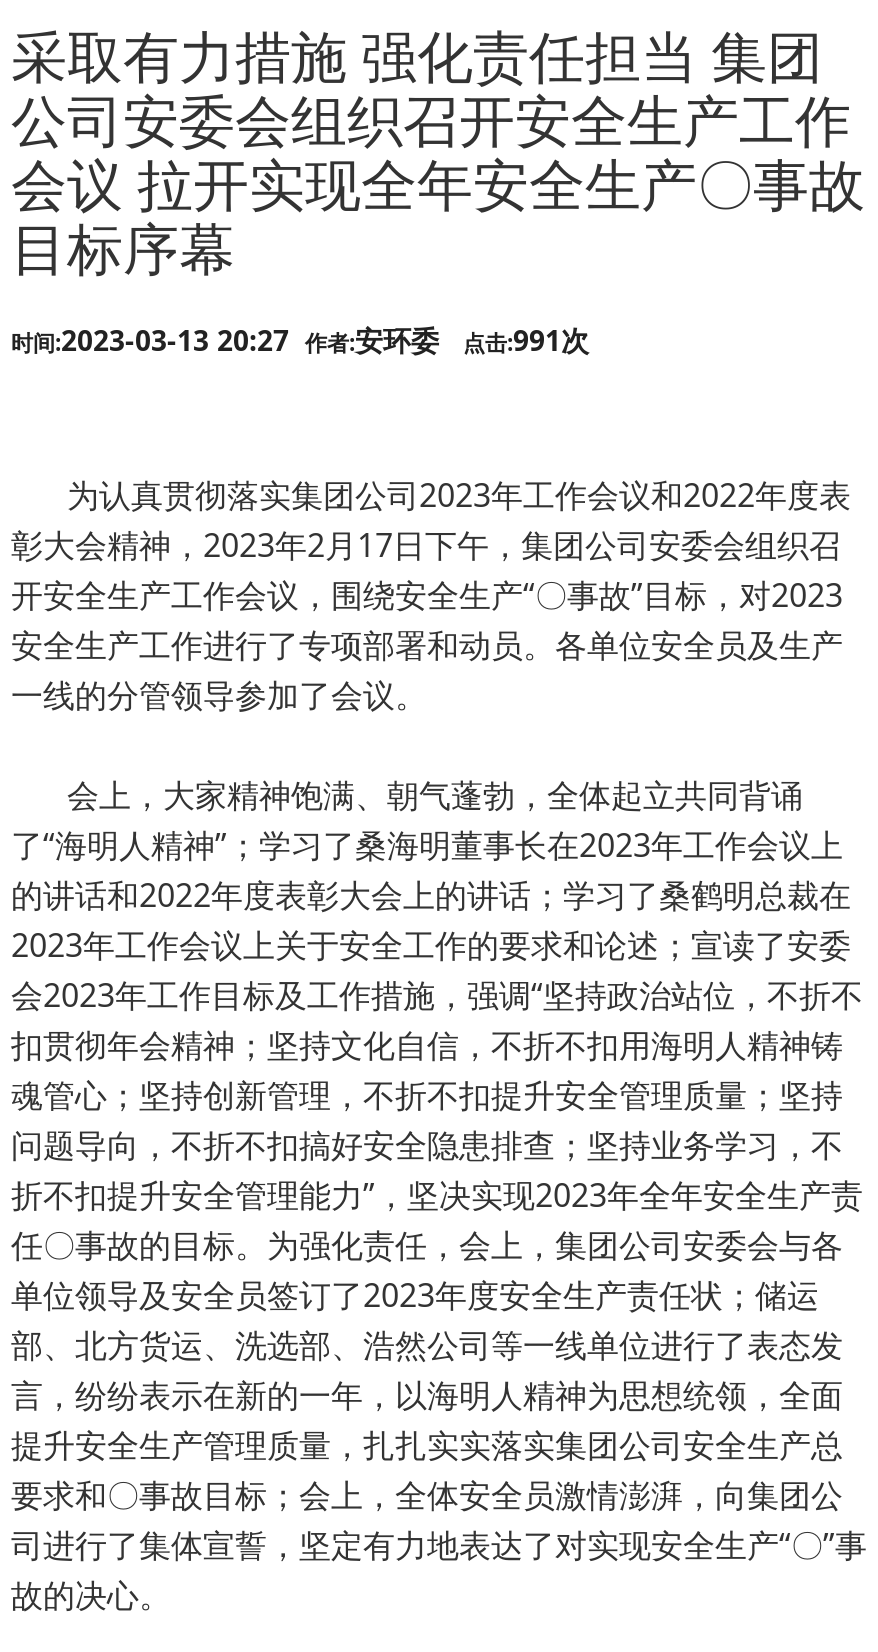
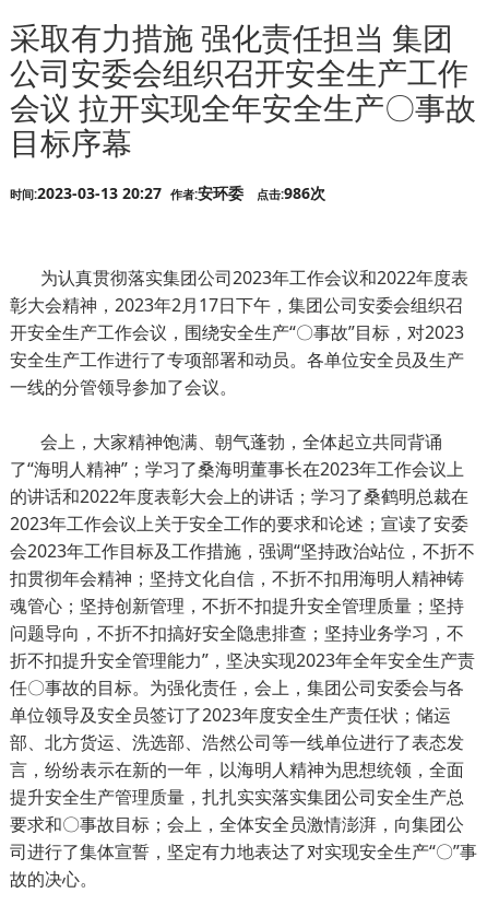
[11,321,589,359] 时间:2023-03-13 20:27作者:安环委点击:991次 -> [10,183,325,203] 时间:2023-03-13 20:27作者:安环委点击:986次

